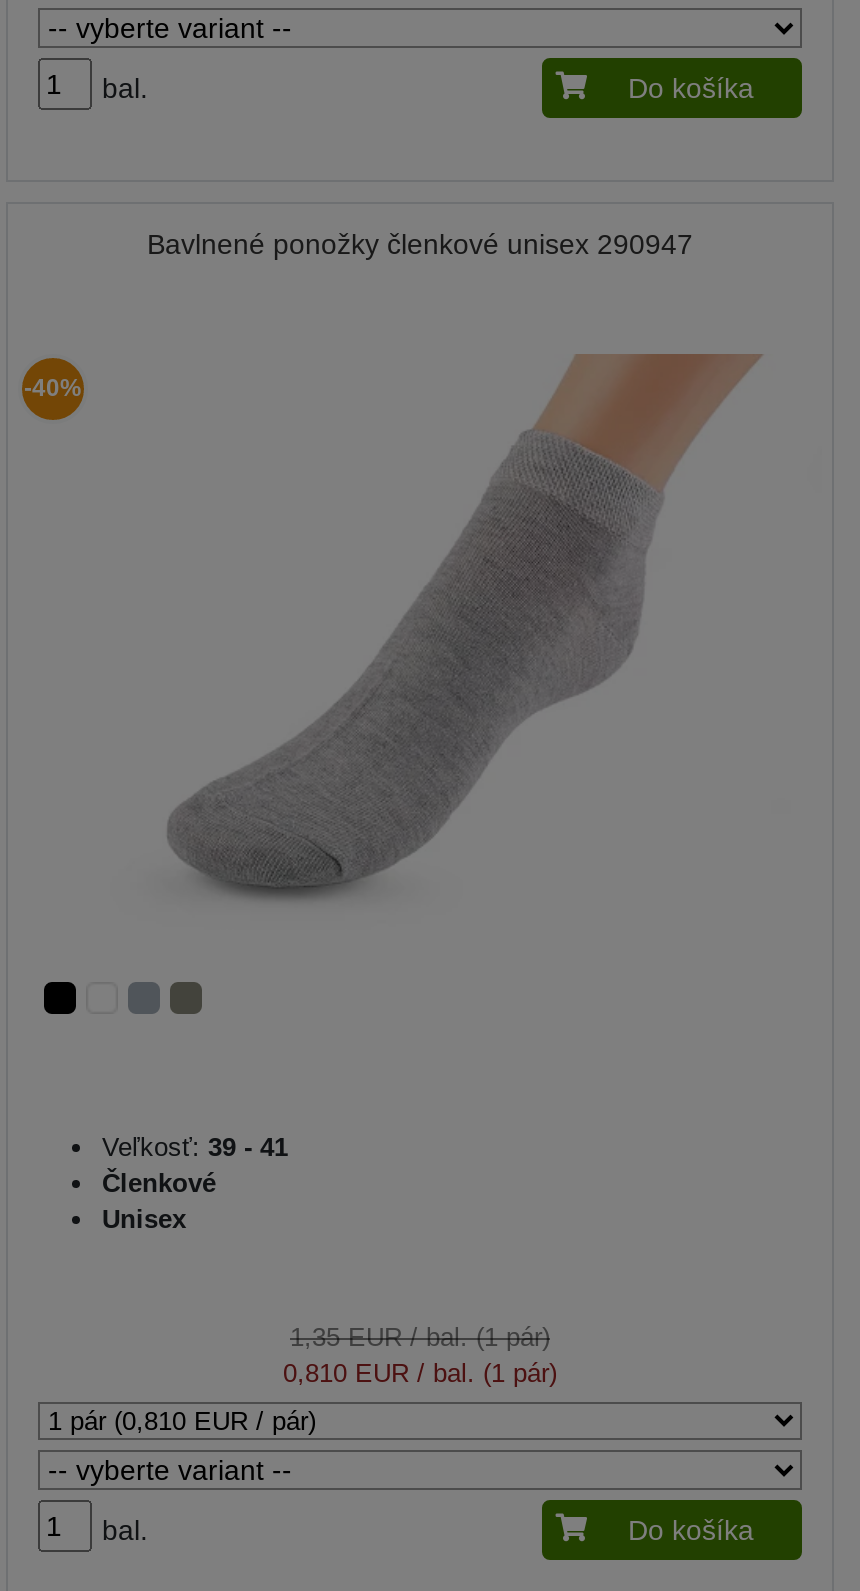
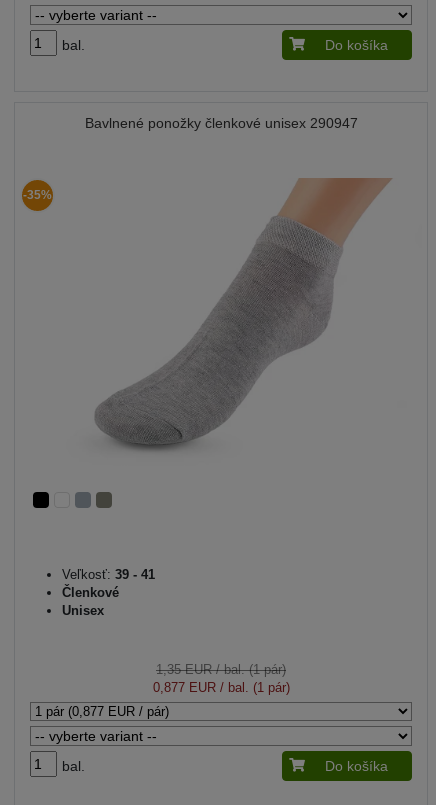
[24,374,82,402] -40% -> [23,188,52,202] -35%
[283,1357,557,1387] 0,810 EUR / bal. (1 pár) -> [152,679,289,694] 0,877 EUR / bal. (1 pár)

